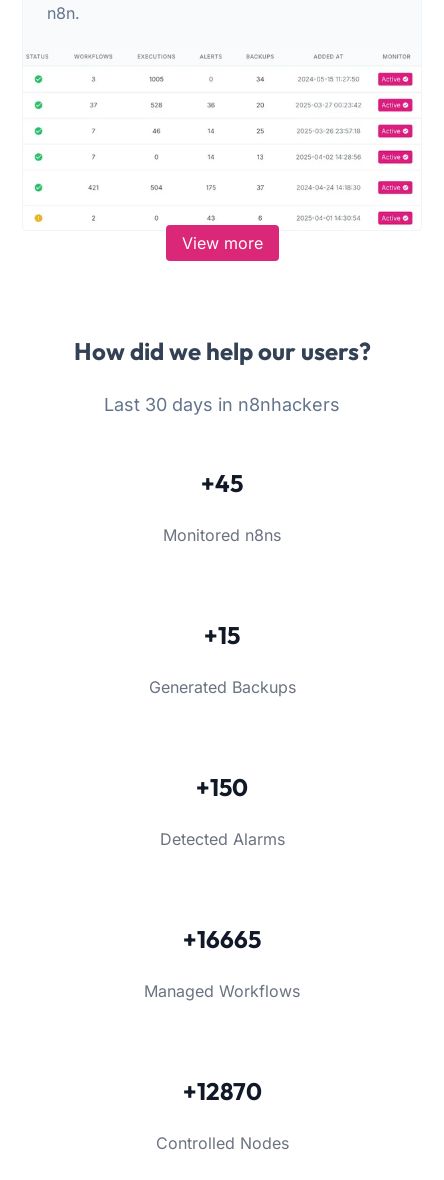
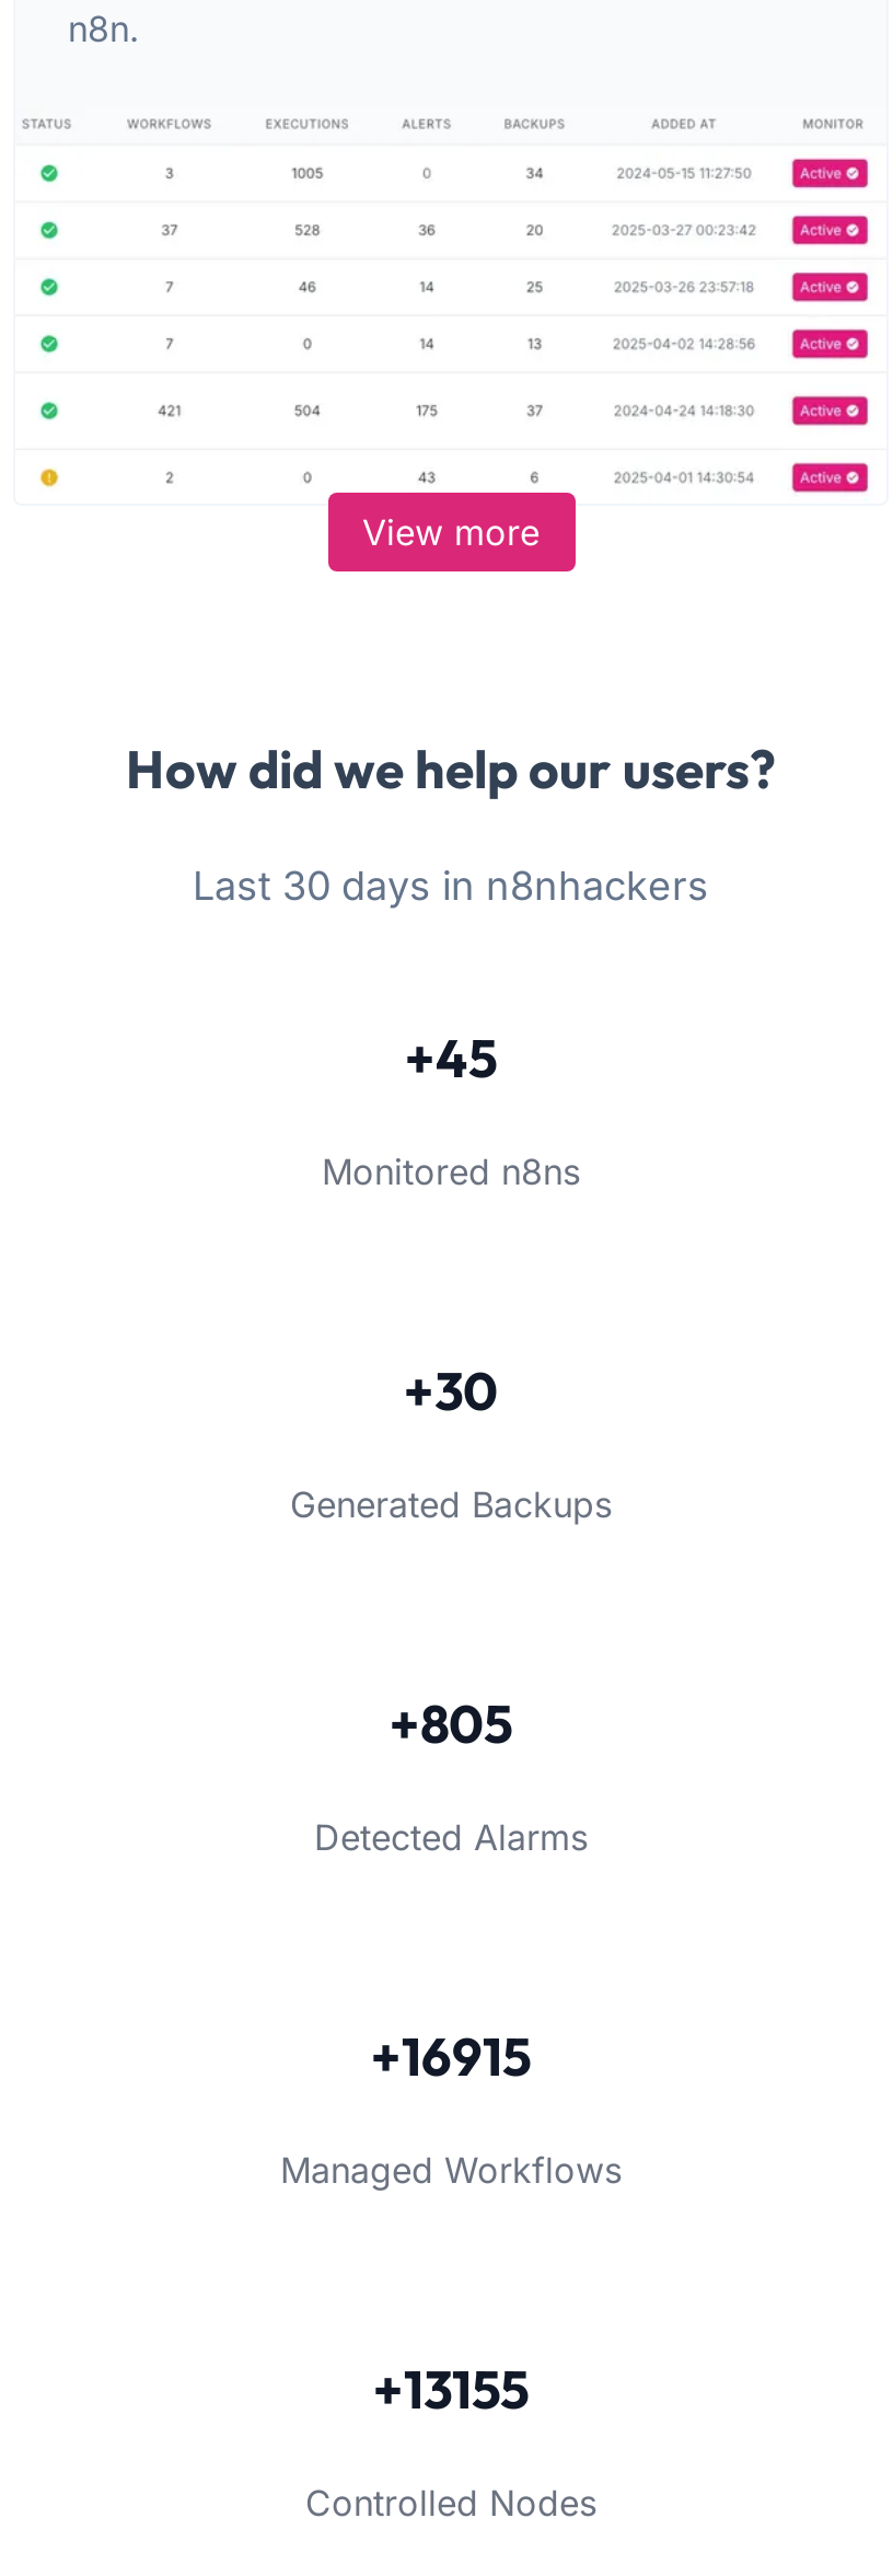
[204,620,240,650] +15 -> [404,1358,498,1423] +30
[196,772,248,802] +150 -> [390,1691,512,1756] +805
[183,924,261,954] +16665 -> [371,2023,531,2089] +16915
[182,1076,261,1106] +12870 -> [373,2356,529,2422] +13155

